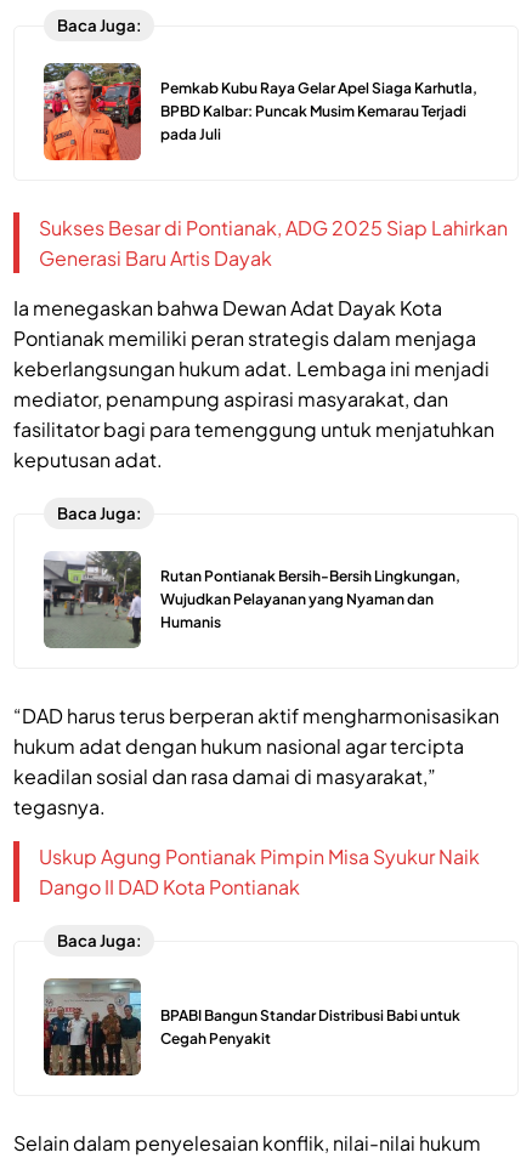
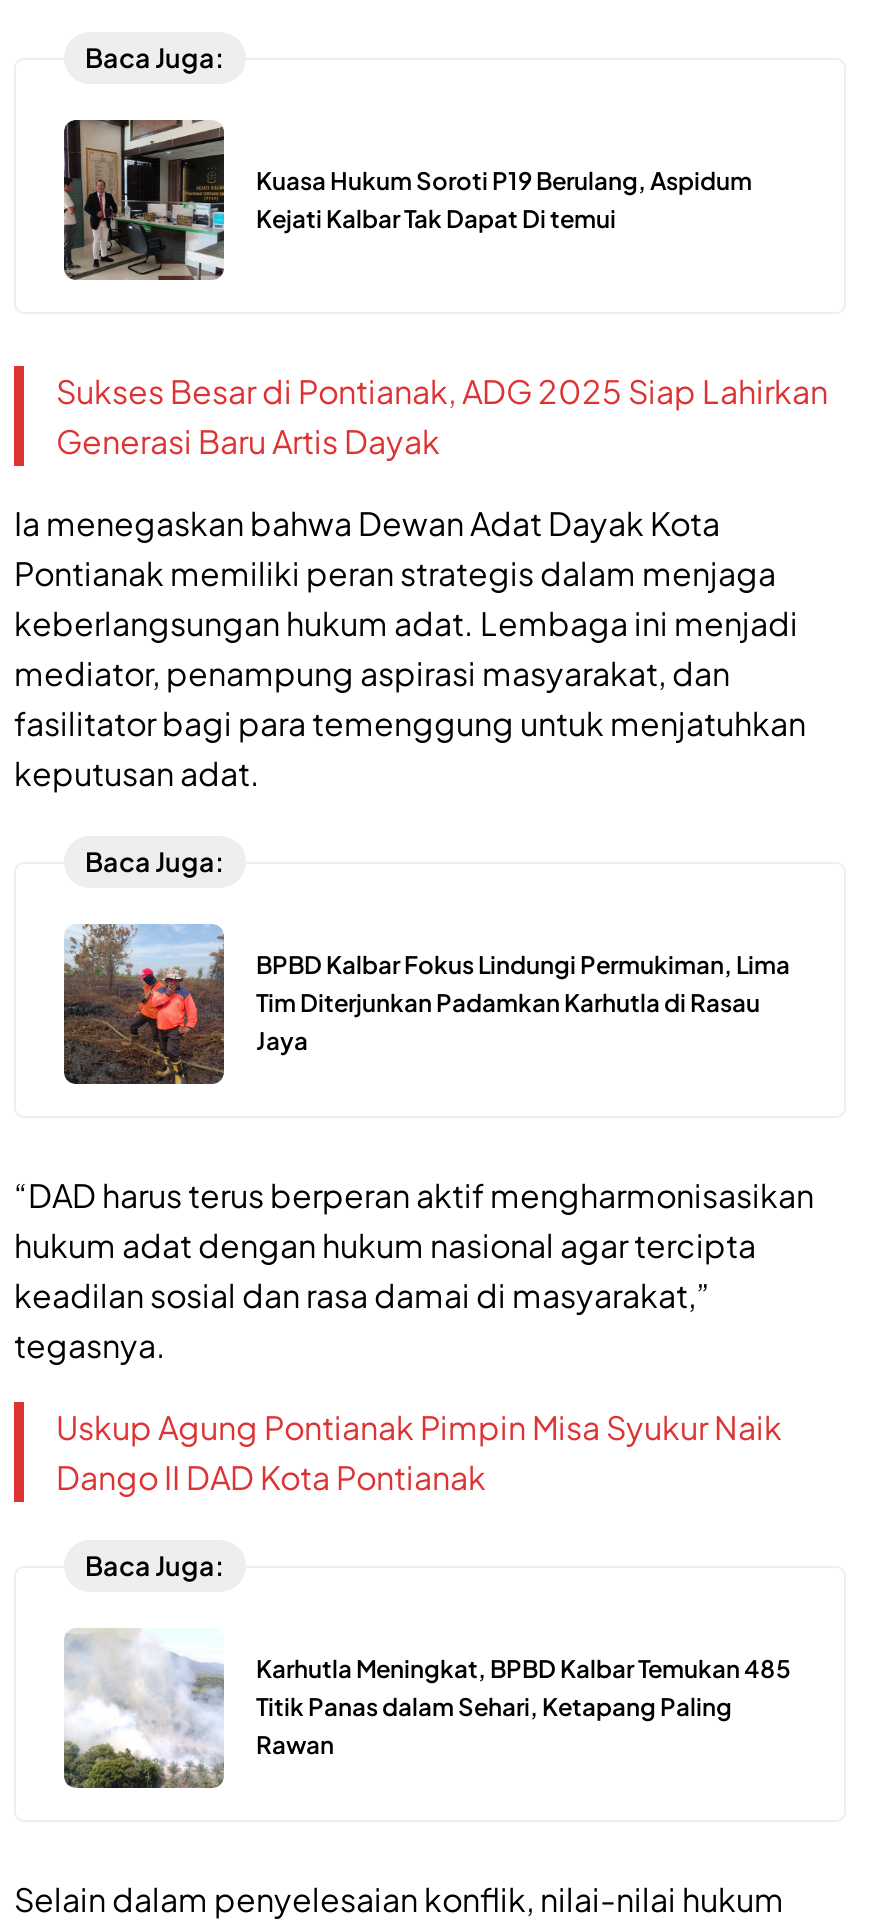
[43,62,477,161] [image] | Pemkab Kubu Raya Gelar Apel Siaga Karhutla, | BPBD Kalbar: Puncak Musim Kemarau Terjadi | pada Juli -> [62,118,752,282] [image] | Kuasa Hukum Soroti P19 Berulang, Aspidum | Kejati Kalbar Tak Dapat Di temui
[44,550,460,649] [image] | Rutan Pontianak Bersih-Bersih Lingkungan, | Wujudkan Pelayanan yang Nyaman dan | Humanis -> [62,922,790,1086] [image] | BPBD Kalbar Fokus Lindungi Permukiman, Lima | Tim Diterjunkan Padamkan Karhutla di Rasau | Jaya
[43,977,460,1077] [image] | BPABI Bangun Standar Distribusi Babi untuk | Cegah Penyakit -> [62,1628,790,1790] [image] | Karhutla Meningkat, BPBD Kalbar Temukan 485 | Titik Panas dalam Sehari, Ketapang Paling | Rawan

